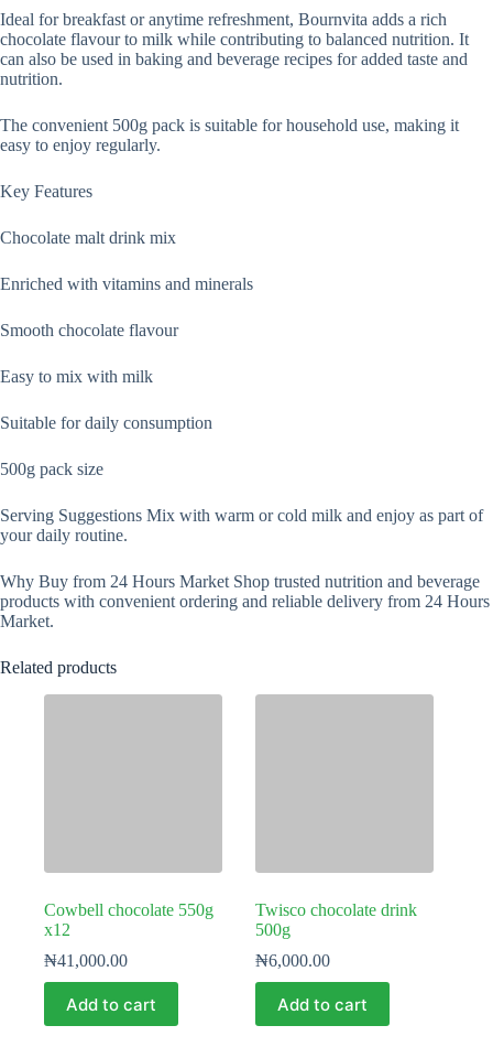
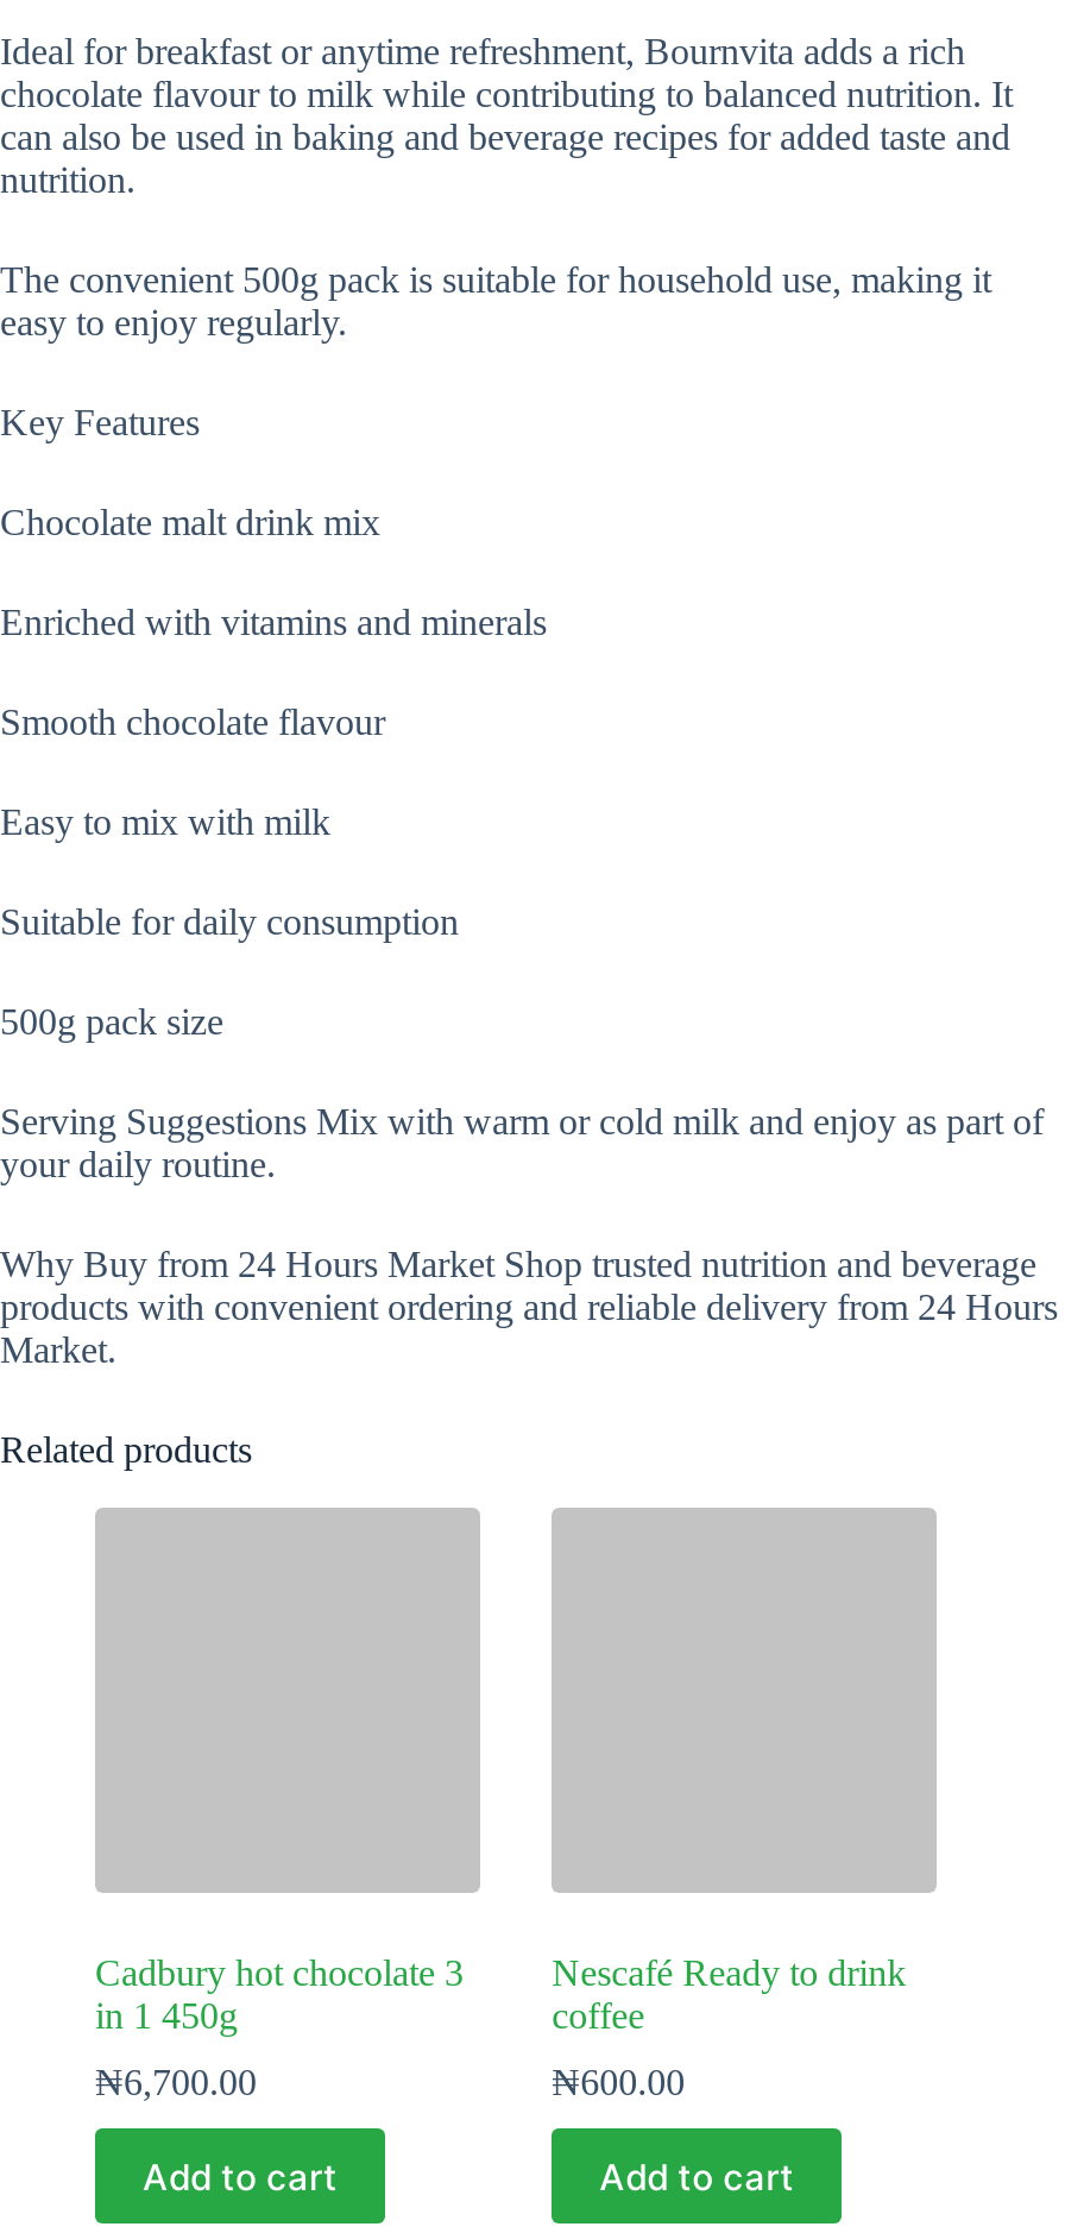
[44,901,213,939] Cowbell chocolate 550g | x12 -> [95,1953,464,2036] Cadbury hot chocolate 3 | in 1 450g
[255,901,417,939] Twisco chocolate drink | 500g -> [552,1953,906,2036] Nescafé Ready to drink | coffee
[44,951,128,970] ₦41,000.00 -> [95,2062,257,2102] ₦6,700.00
[255,951,330,970] ₦6,000.00 -> [552,2062,685,2102] ₦600.00

